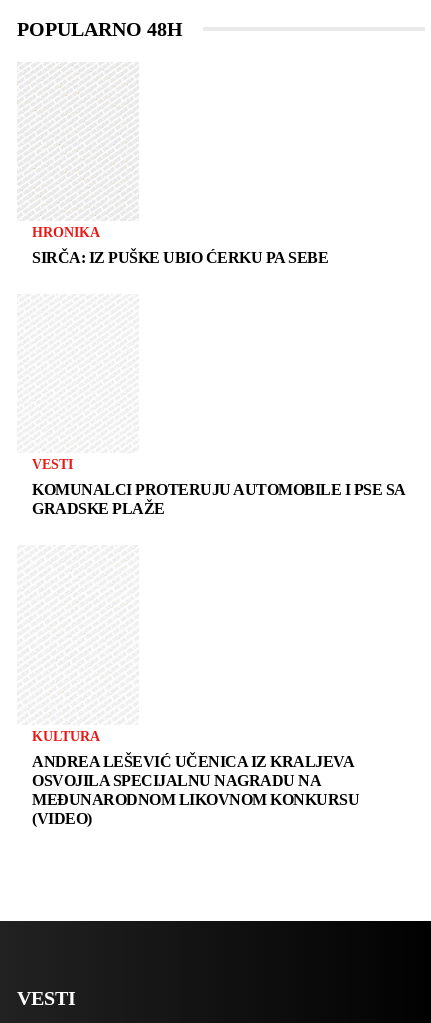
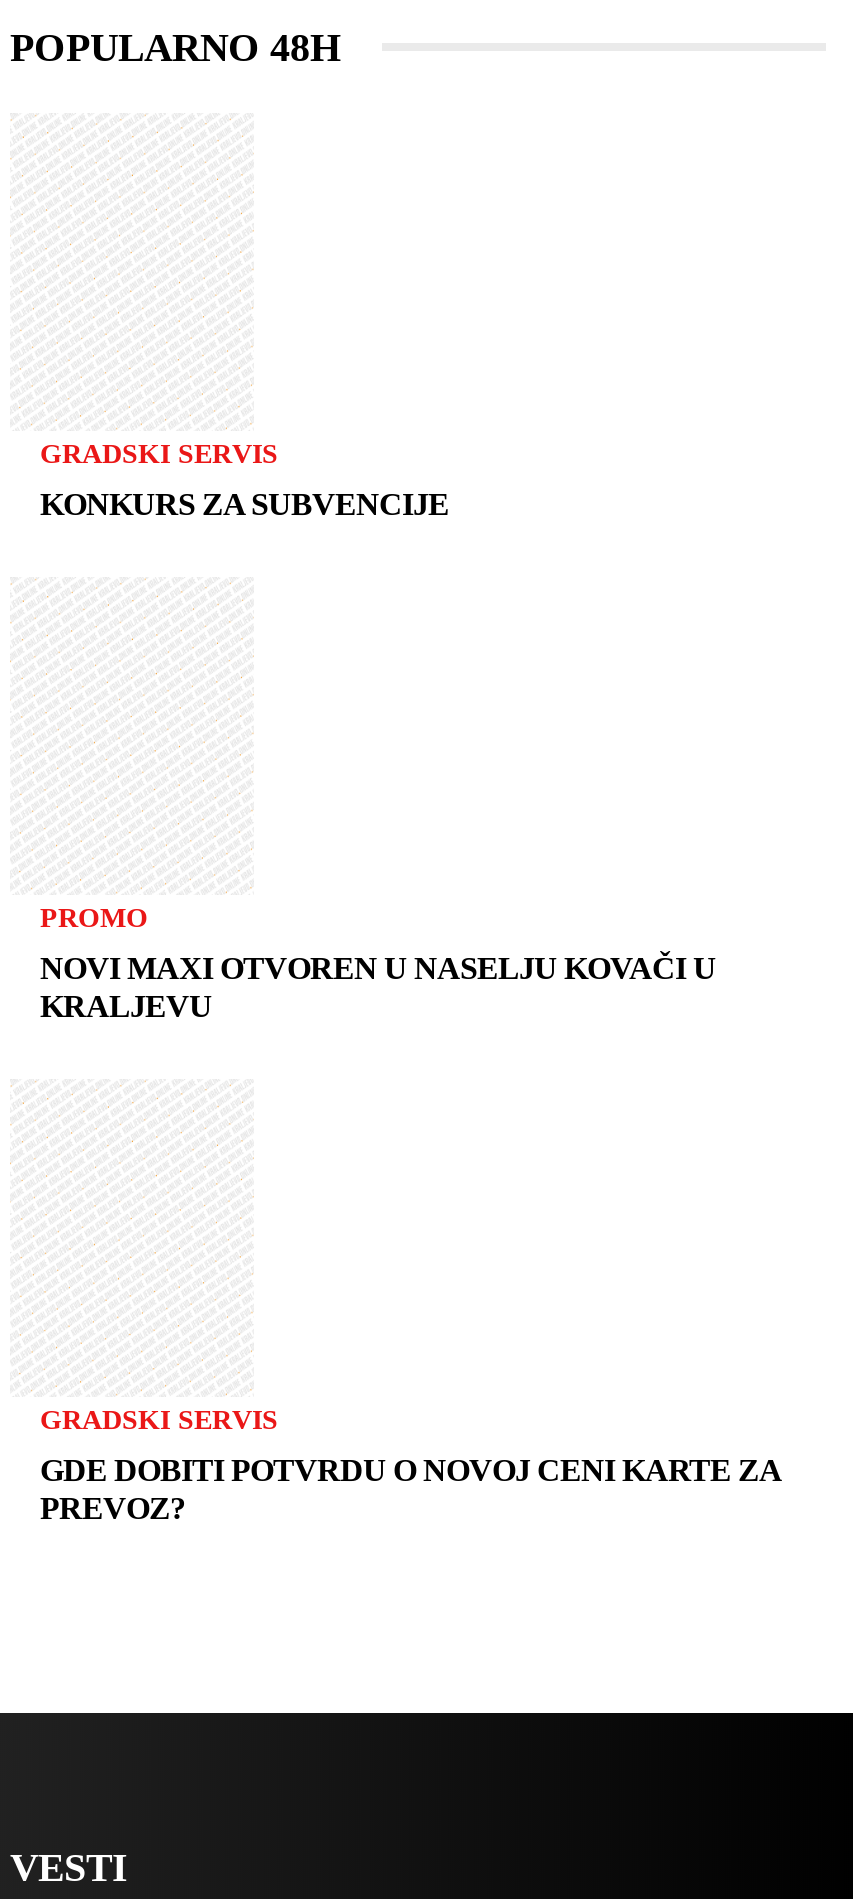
[32,225,100,240] HRONIKA -> [40,440,278,470] GRADSKI SERVIS
[32,249,328,266] SIRČA: IZ PUŠKE UBIO ĆERKU PA SEBE -> [40,488,449,522] KONKURS ZA SUBVENCIJE
[32,457,73,472] VESTI -> [40,904,148,934] PROMO
[32,481,405,517] KOMUNALCI PROTERUJU AUTOMOBILE I PSE SA | GRADSKE PLAŽE -> [40,952,716,1024] NOVI MAXI OTVOREN U NASELJU KOVAČI U | KRALJEVU
[32,729,100,744] KULTURA -> [40,1406,278,1436] GRADSKI SERVIS
[32,753,359,827] ANDREA LEŠEVIĆ UČENICA IZ KRALJEVA | OSVOJILA SPECIJALNU NAGRADU NA | MEĐUNARODNOM LIKOVNOM KONKURSU | (VIDEO) -> [40,1454,782,1526] GDE DOBITI POTVRDU O NOVOJ CENI KARTE ZA | PREVOZ?

